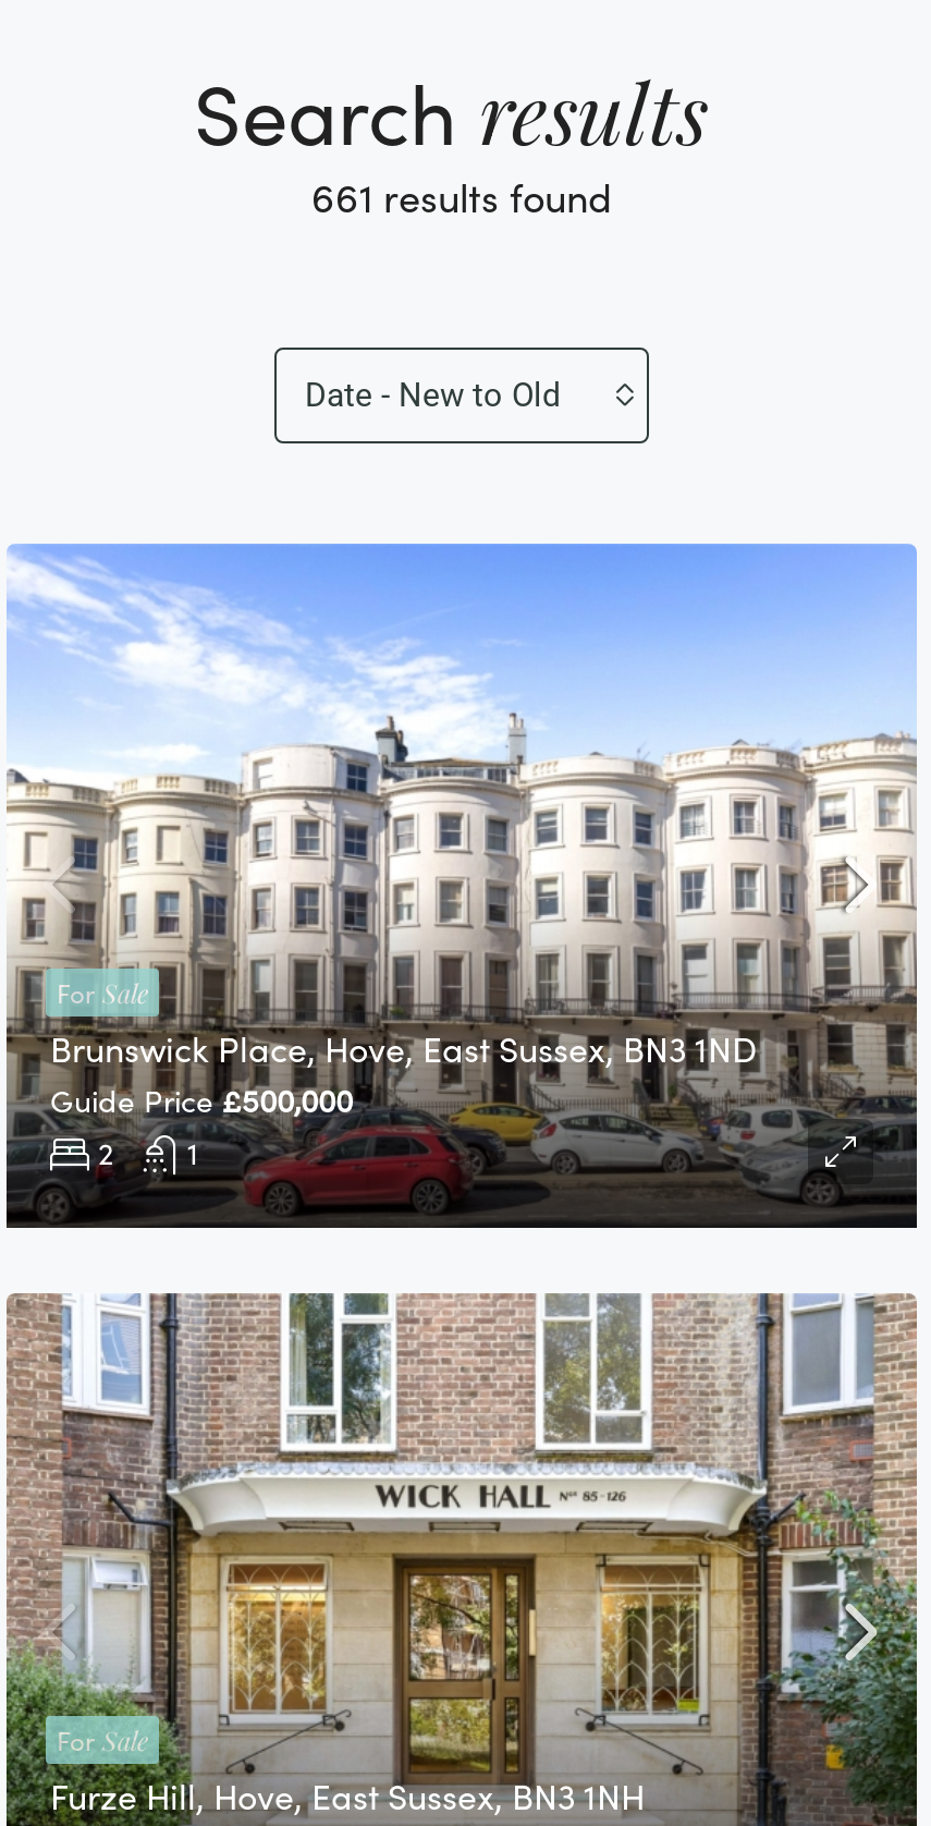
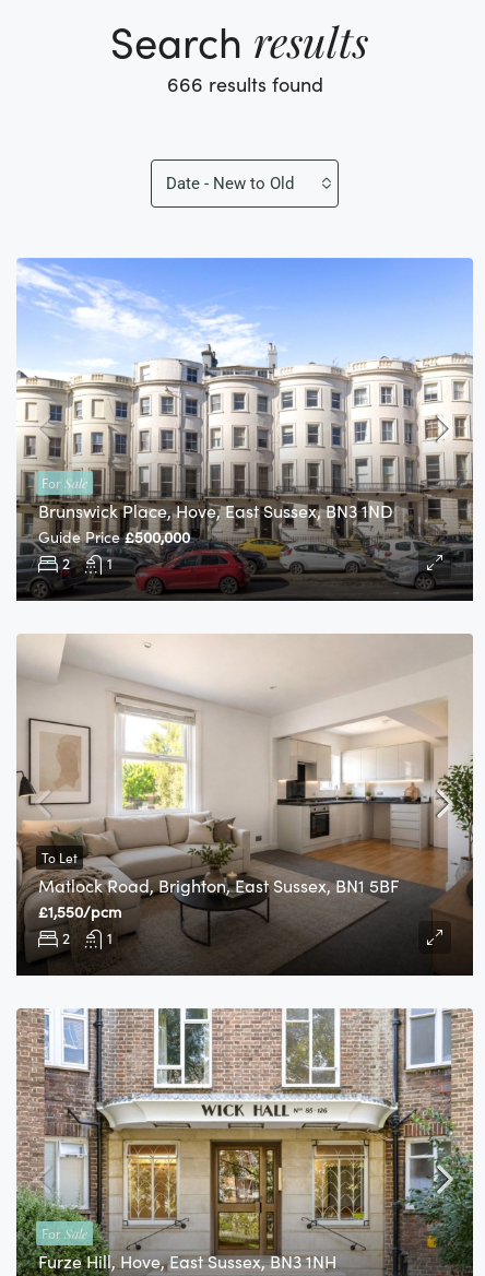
[311,171,612,223] 661 results found -> [167,71,323,97] 666 results found
none -> [16,634,473,976] [image] | Matlock Road, Brighton, East Sussex, BN1 5BF | 2 | 1
none -> [38,901,121,922] £1,550/pcm
none -> [42,849,78,866] To Let

